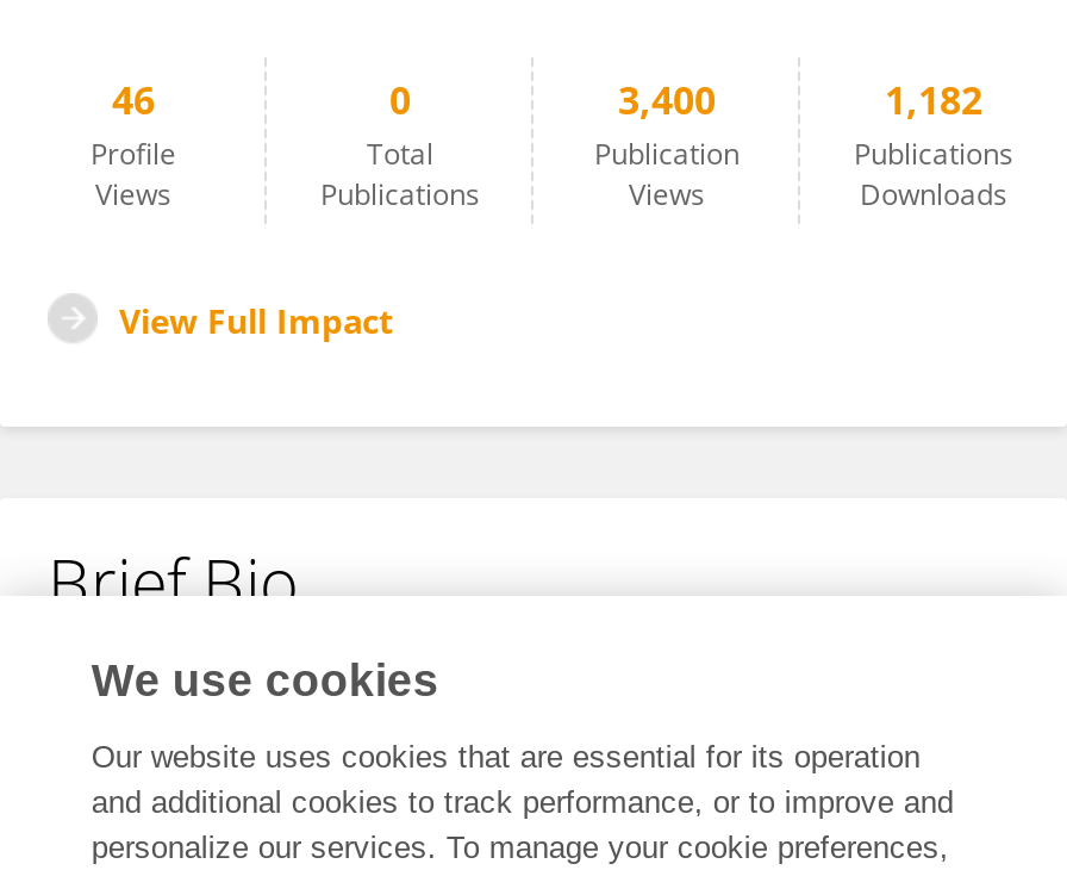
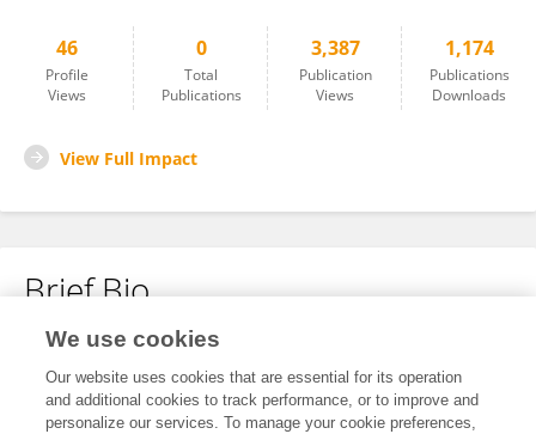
[618,74,716,126] 3,400 -> [310,35,360,61] 3,387
[885,74,982,126] 1,182 -> [444,35,494,61] 1,174

